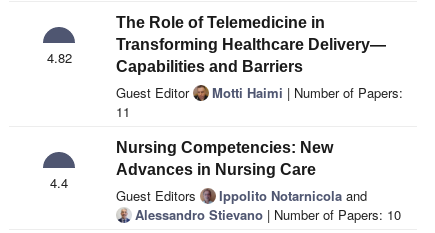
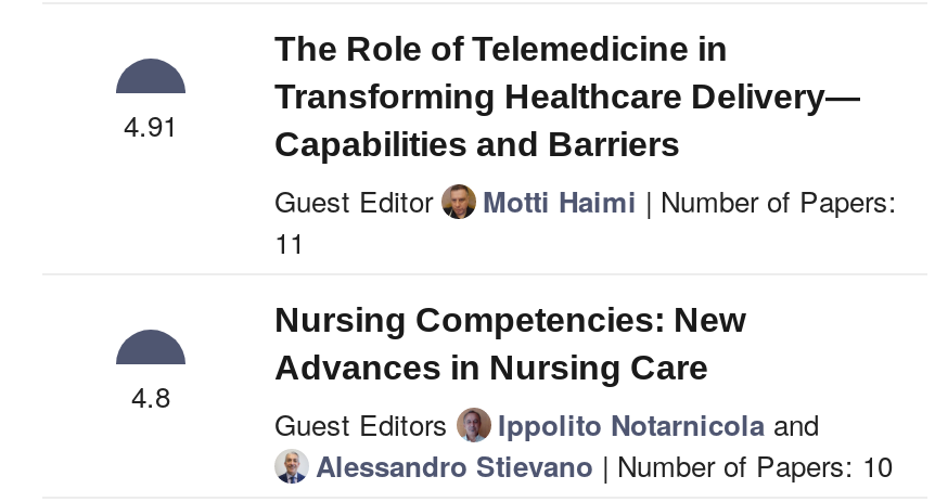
[46,48,71,67] 4.82 -> [124,103,178,144] 4.91
[50,173,68,192] 4.4 -> [131,374,170,415] 4.8

